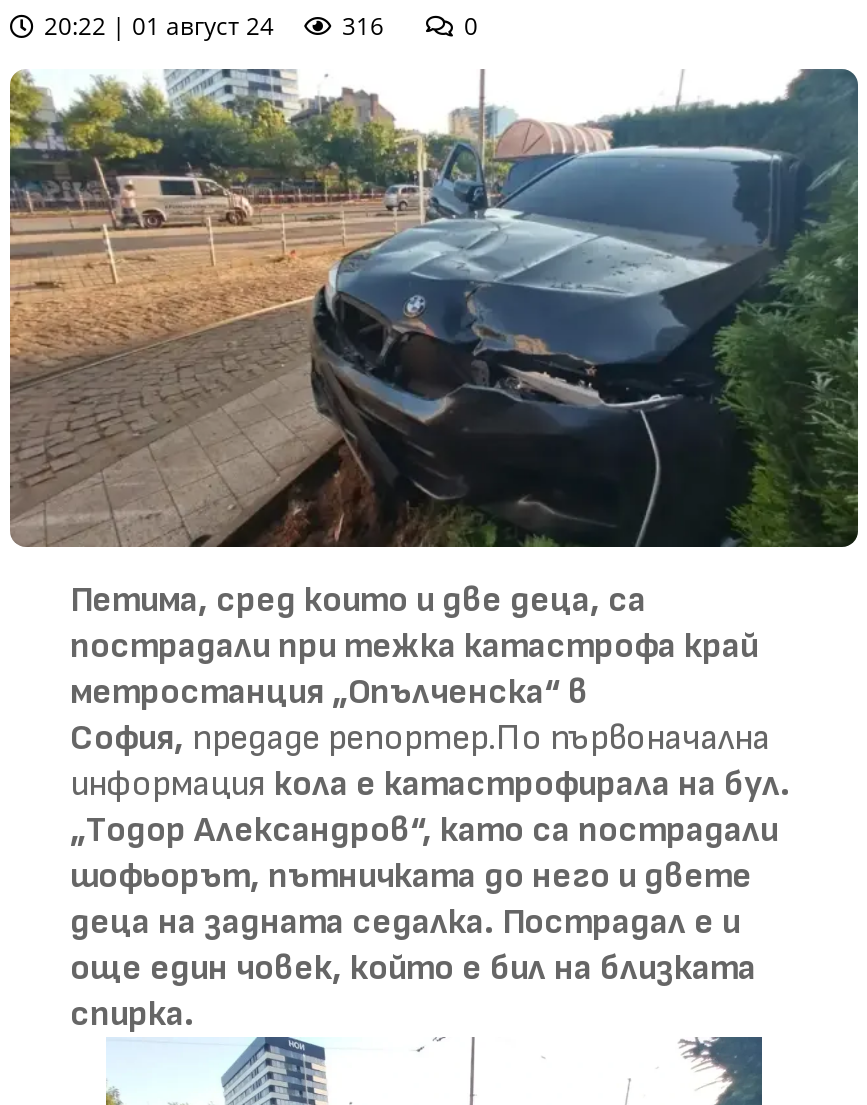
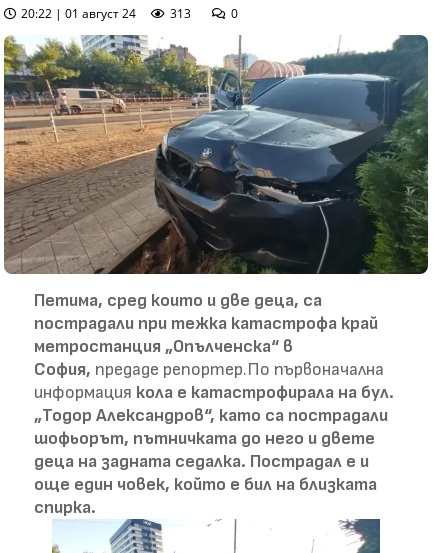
[342,9,384,43] 316 -> [170,5,191,22] 313

